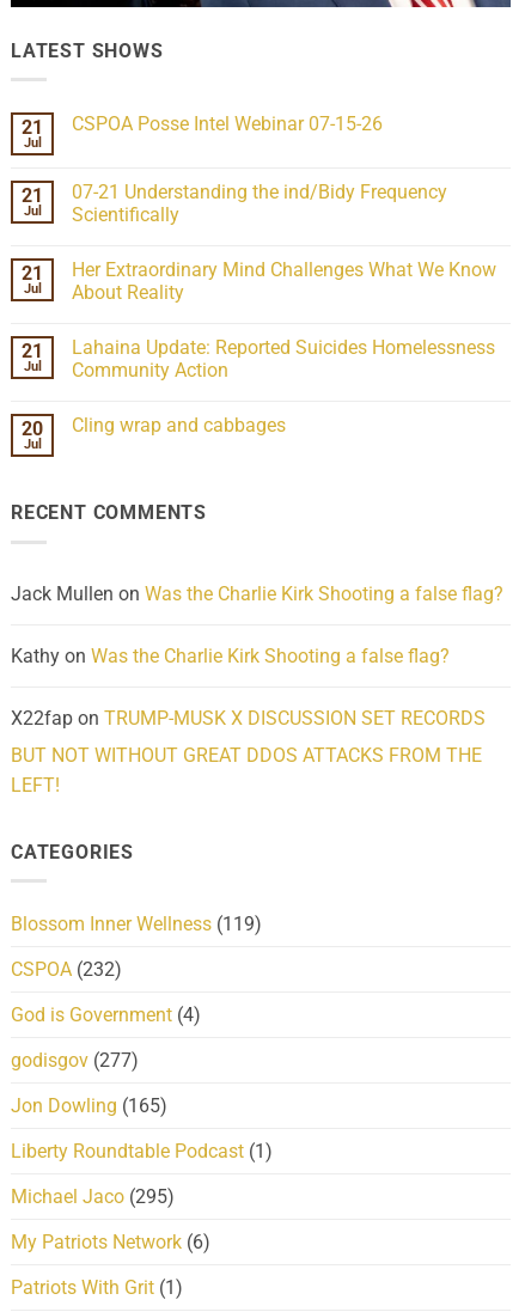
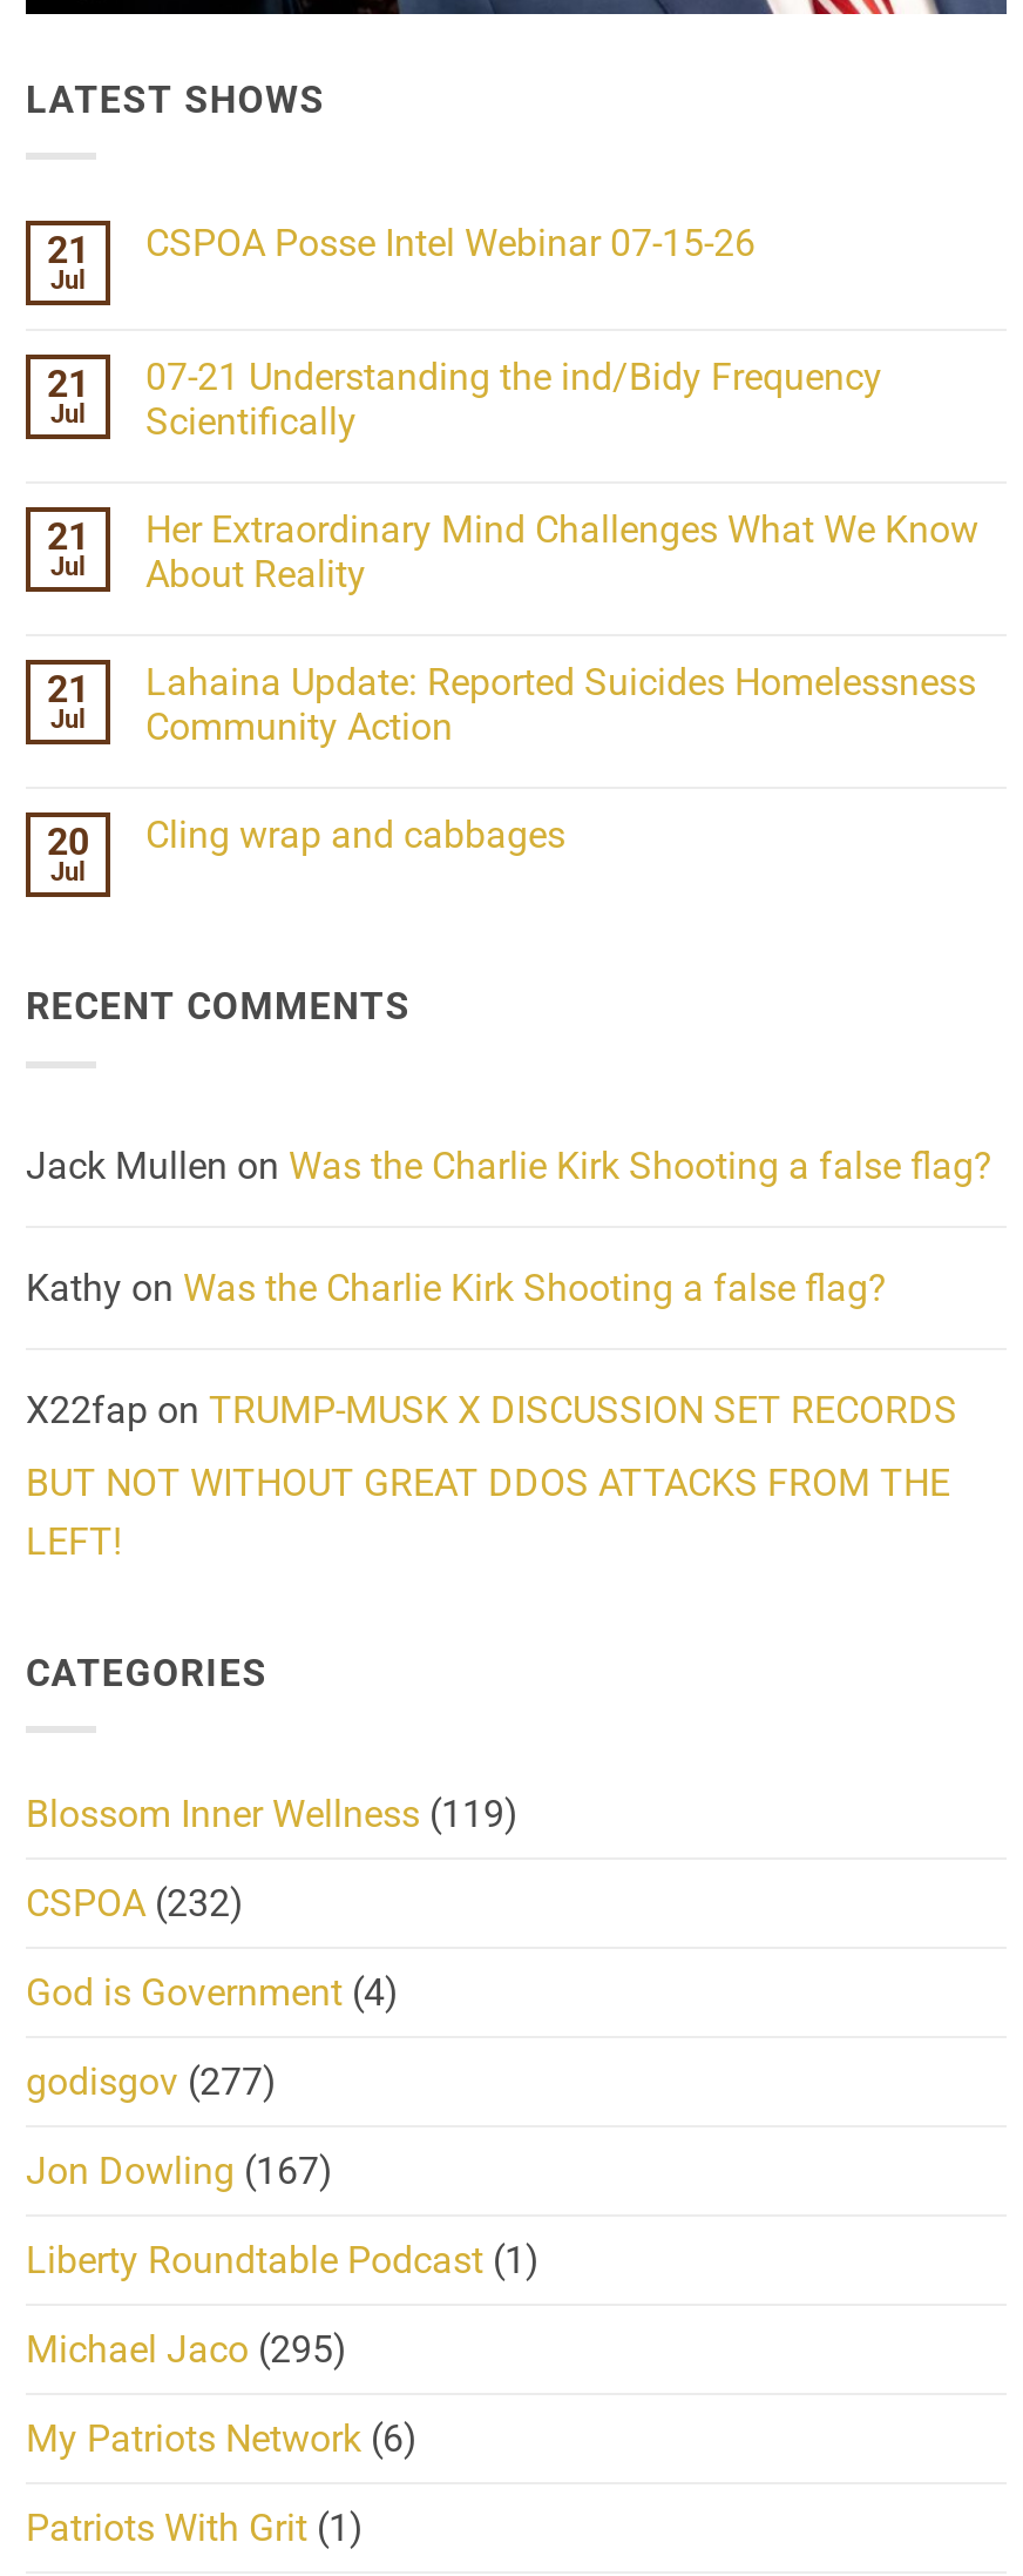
[11,1095,167,1117] Jon Dowling (165) -> [26,2149,333,2194] Jon Dowling (167)

